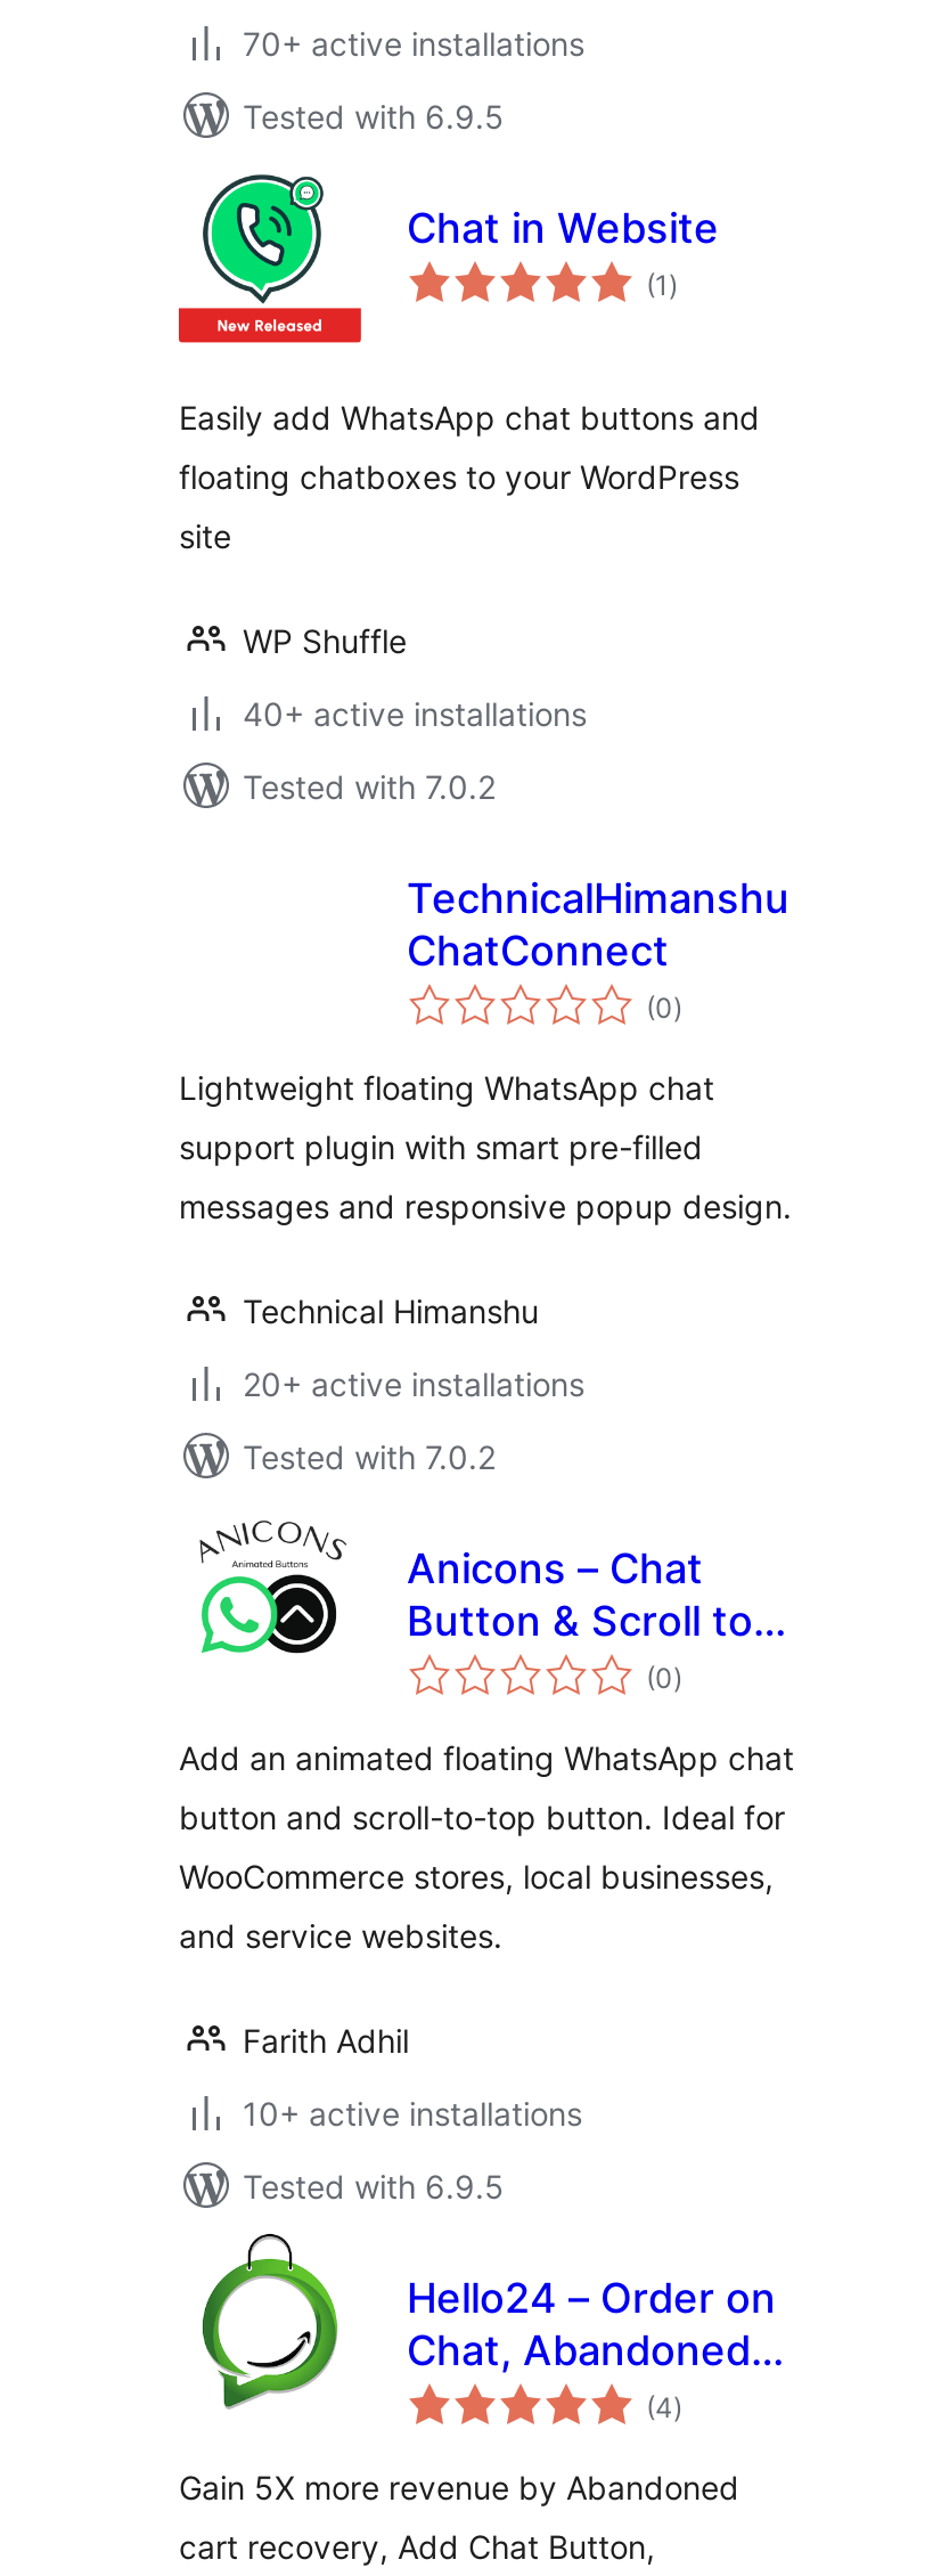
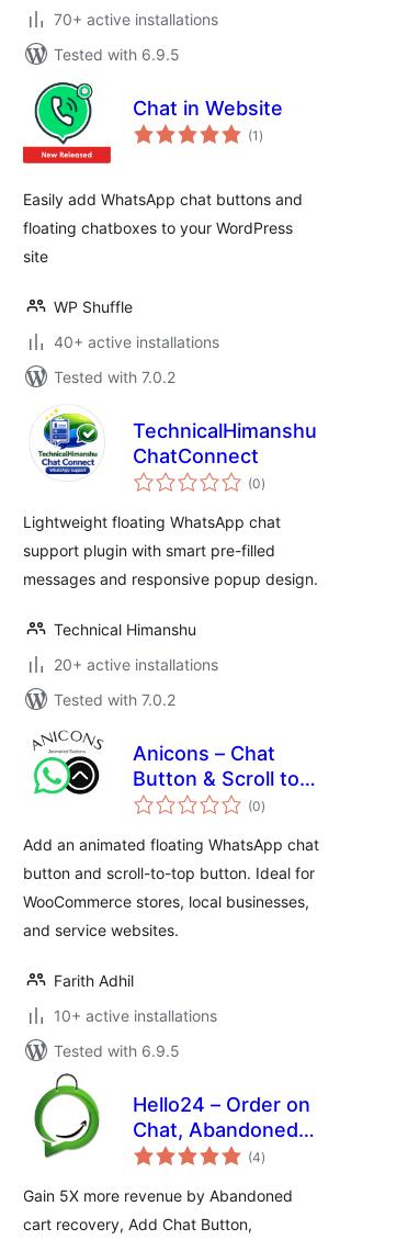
none -> [37,407,99,476] [image]

